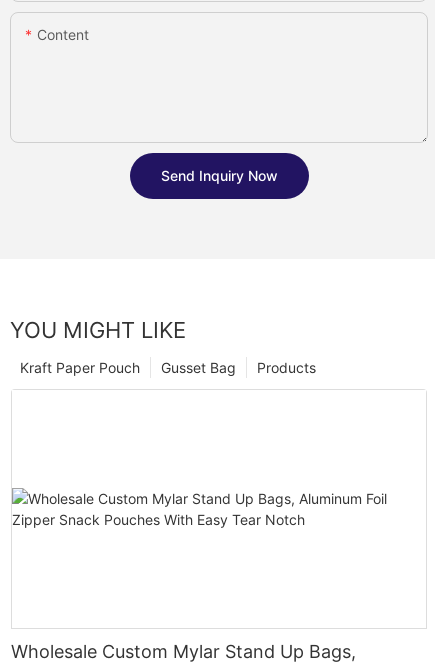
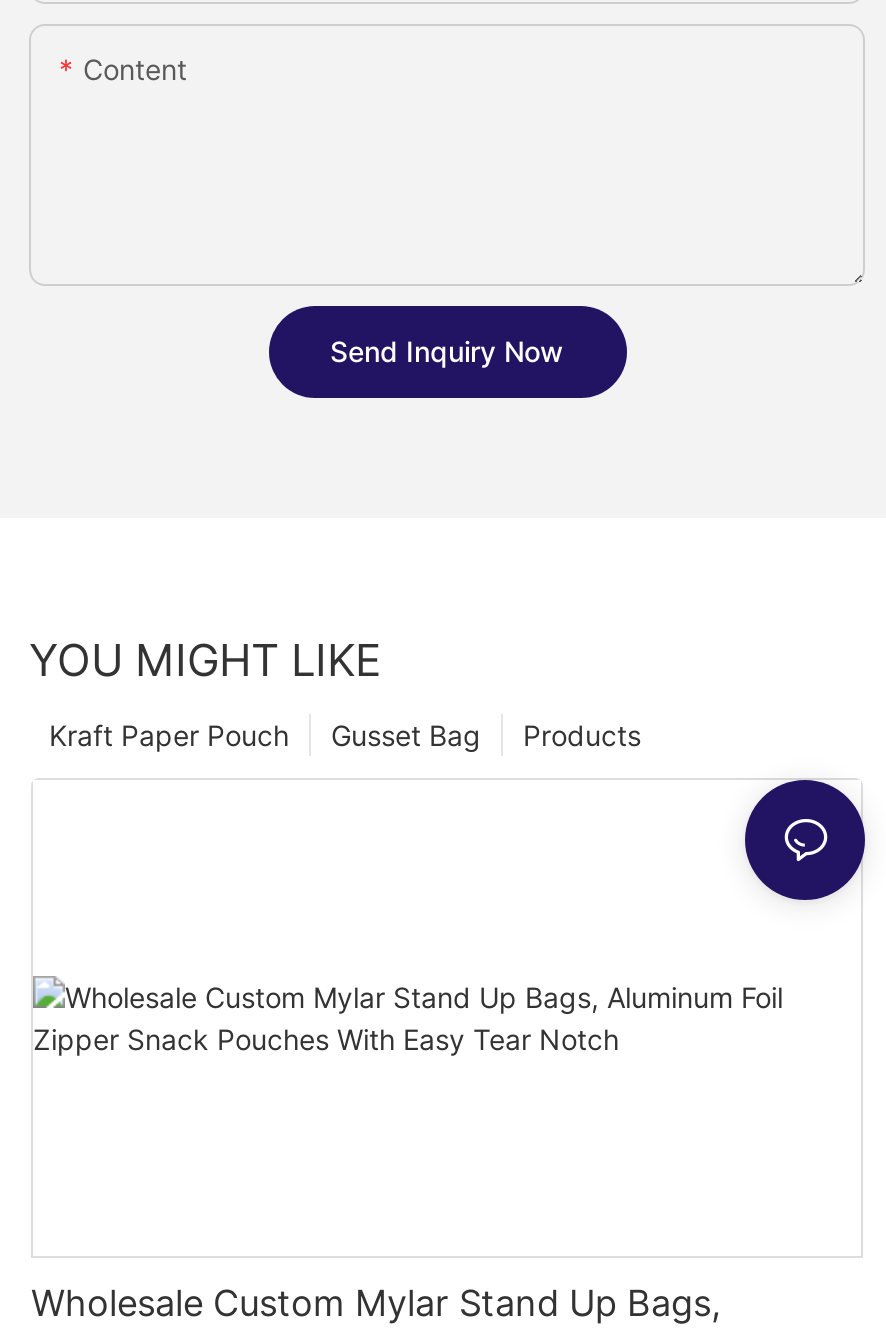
none -> [743,778,867,904] [image]

